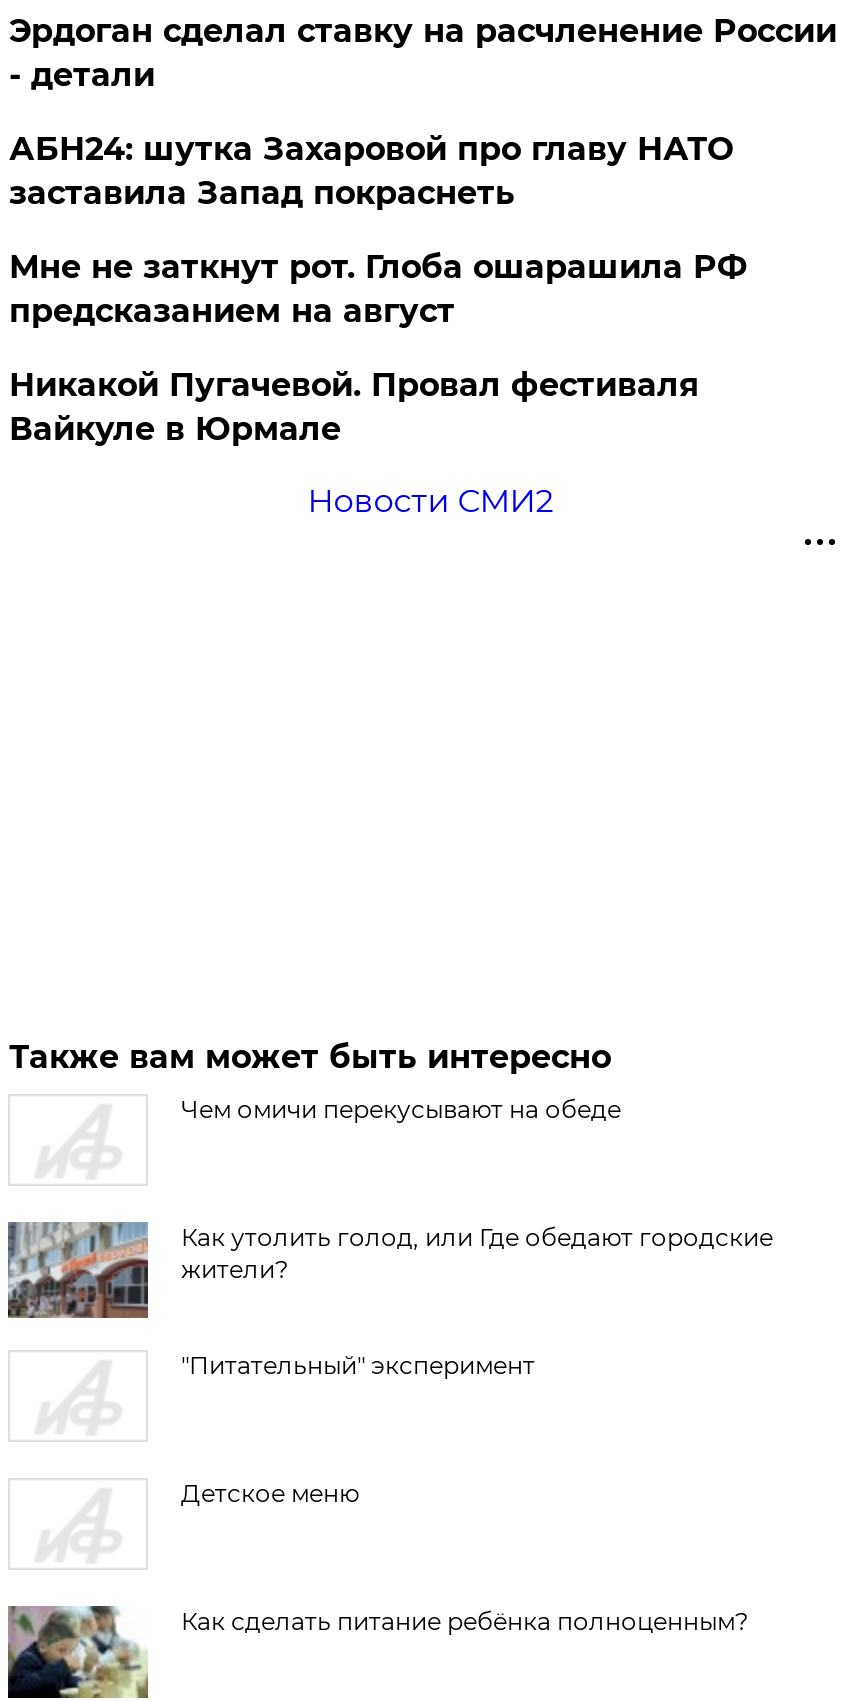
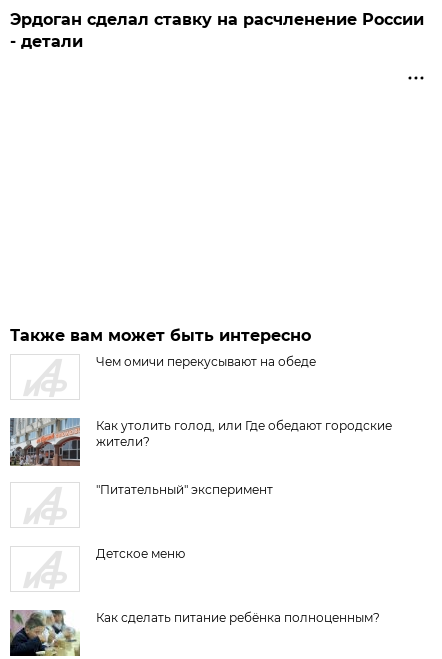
[9,130,747,520] АБН24: шутка Захаровой про главу НАТО | заставила Запад покраснеть | Мне не заткнут рот. Глоба ошарашила РФ | предсказанием на август | Никакой Пугачевой. Провал фестиваля | Вайкуле в Юрмале | Новости СМИ2 -> none

